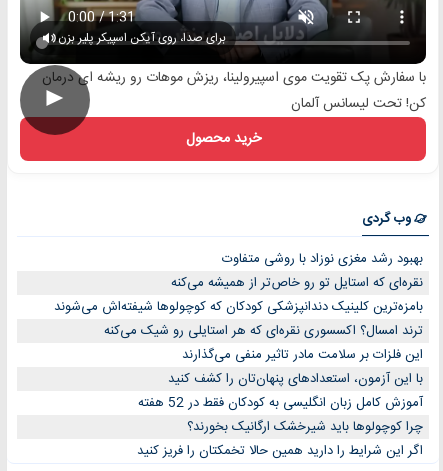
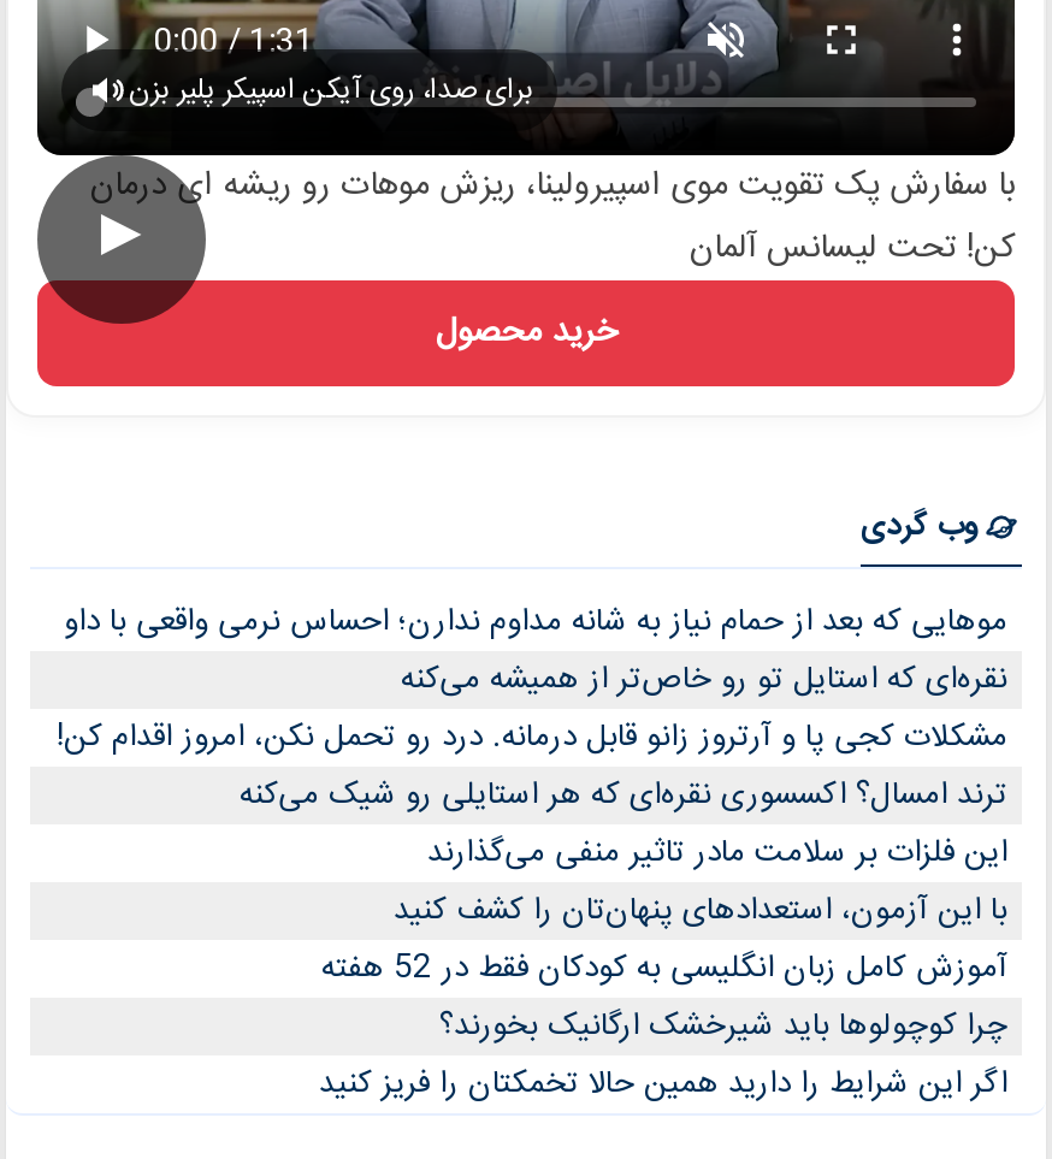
[222,248,423,270] بهبود رشد مغزی نوزاد با روشی متفاوت -> [64,596,1007,649] موهایی که بعد از حمام نیاز به شانه مداوم ندارن؛ احساس نرمی واقعی با داو
[54,296,423,318] بامزه‌ترین کلینیک دندانپزشکی کودکان که کوچولوها شیفته‌اش می‌شوند -> [57,712,1007,765] مشکلات کجی پا و آرتروز زانو قابل درمانه. درد رو تحمل نکن، امروز اقدام کن!

